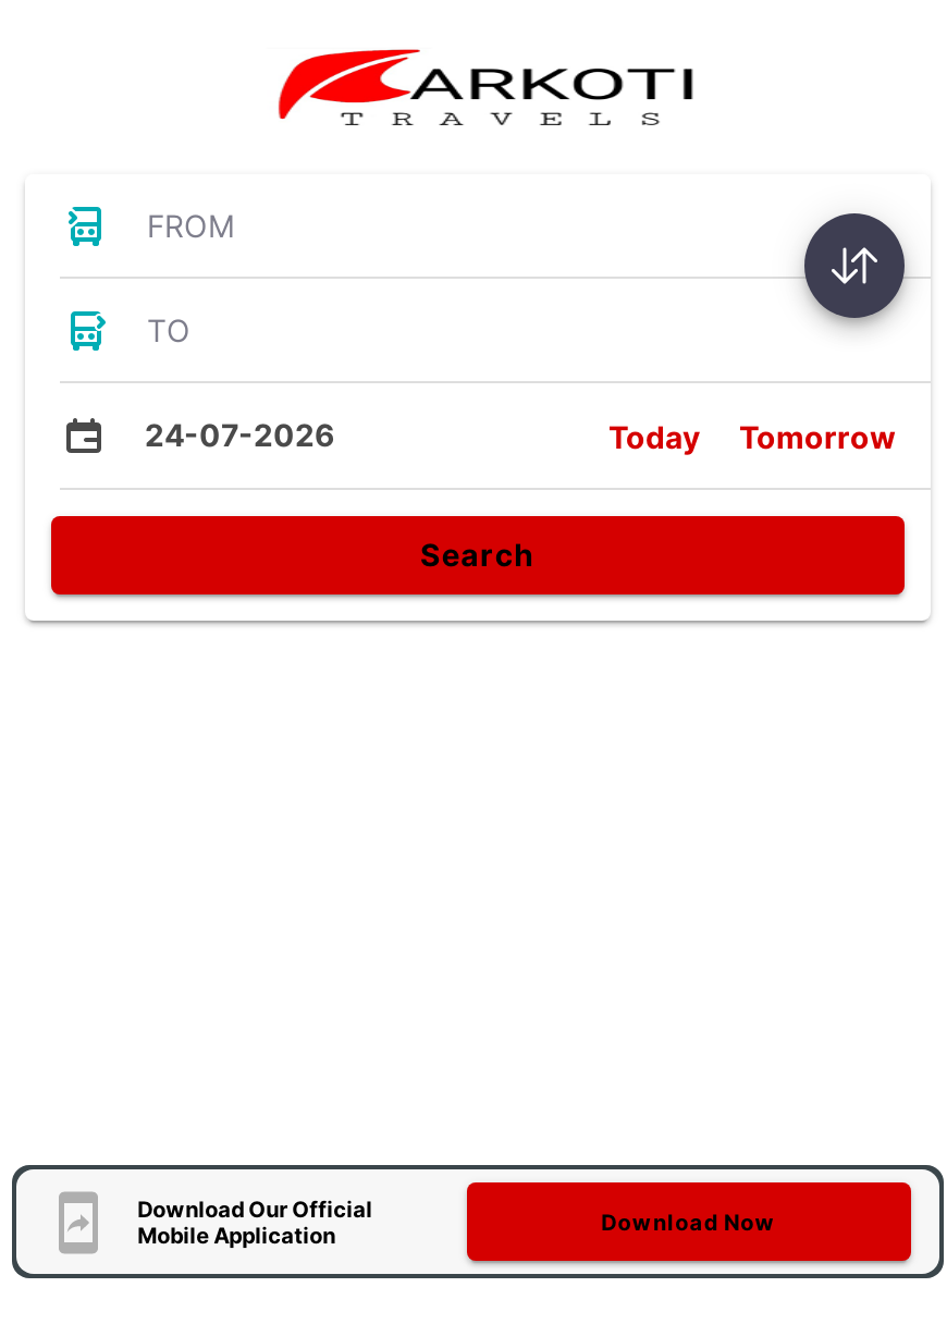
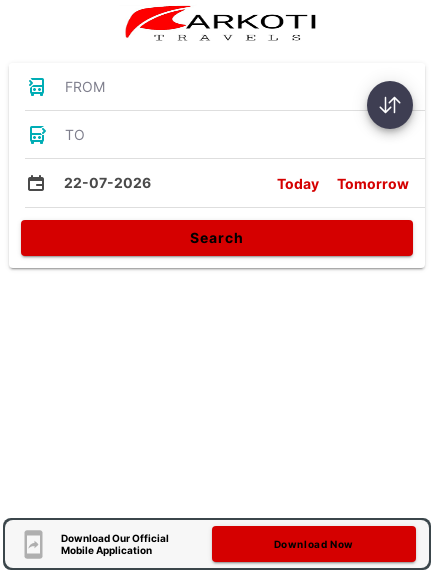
[145,416,334,453] 24-07-2026 -> [64,174,151,191] 22-07-2026

